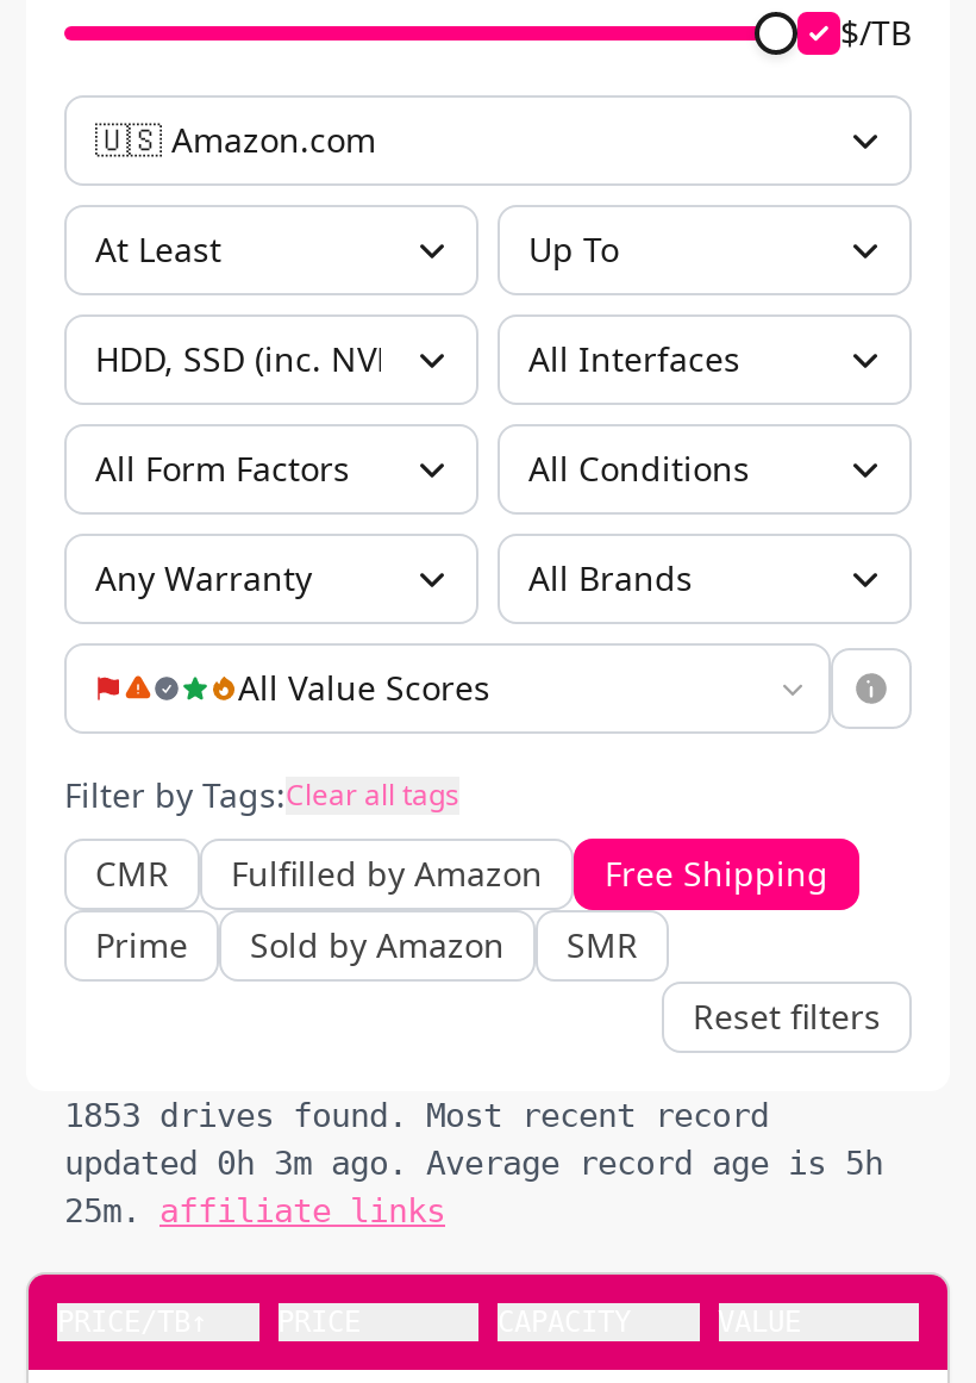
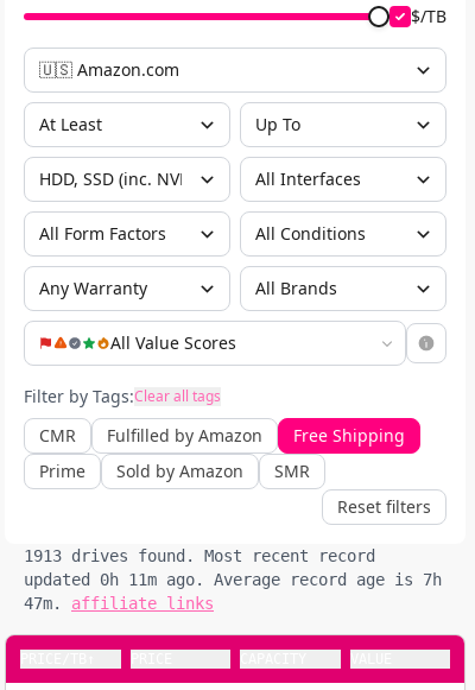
[64,1095,769,1133] 1853 drives found. Most recent record -> [24,546,375,565] 1913 drives found. Most recent record
[64,1143,883,1181] updated 0h 3m ago. Average record age is 5h -> [24,570,442,589] updated 0h 11m ago. Average record age is 7h
[64,1190,445,1228] 25m. affiliate links -> [24,593,214,612] 47m. affiliate links

